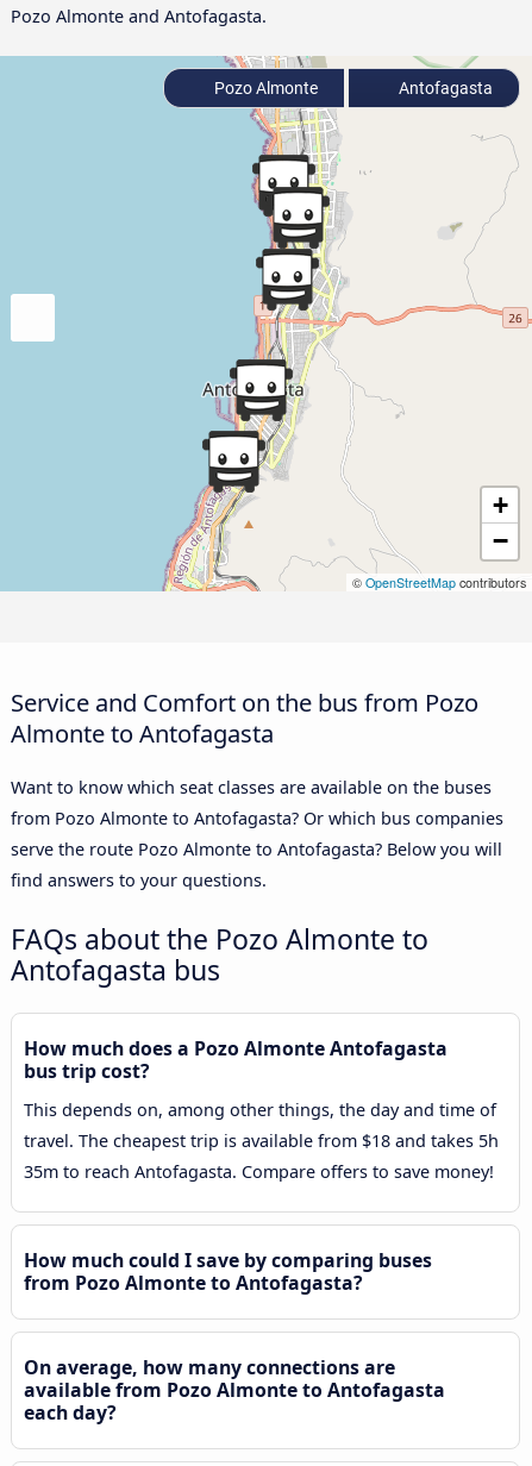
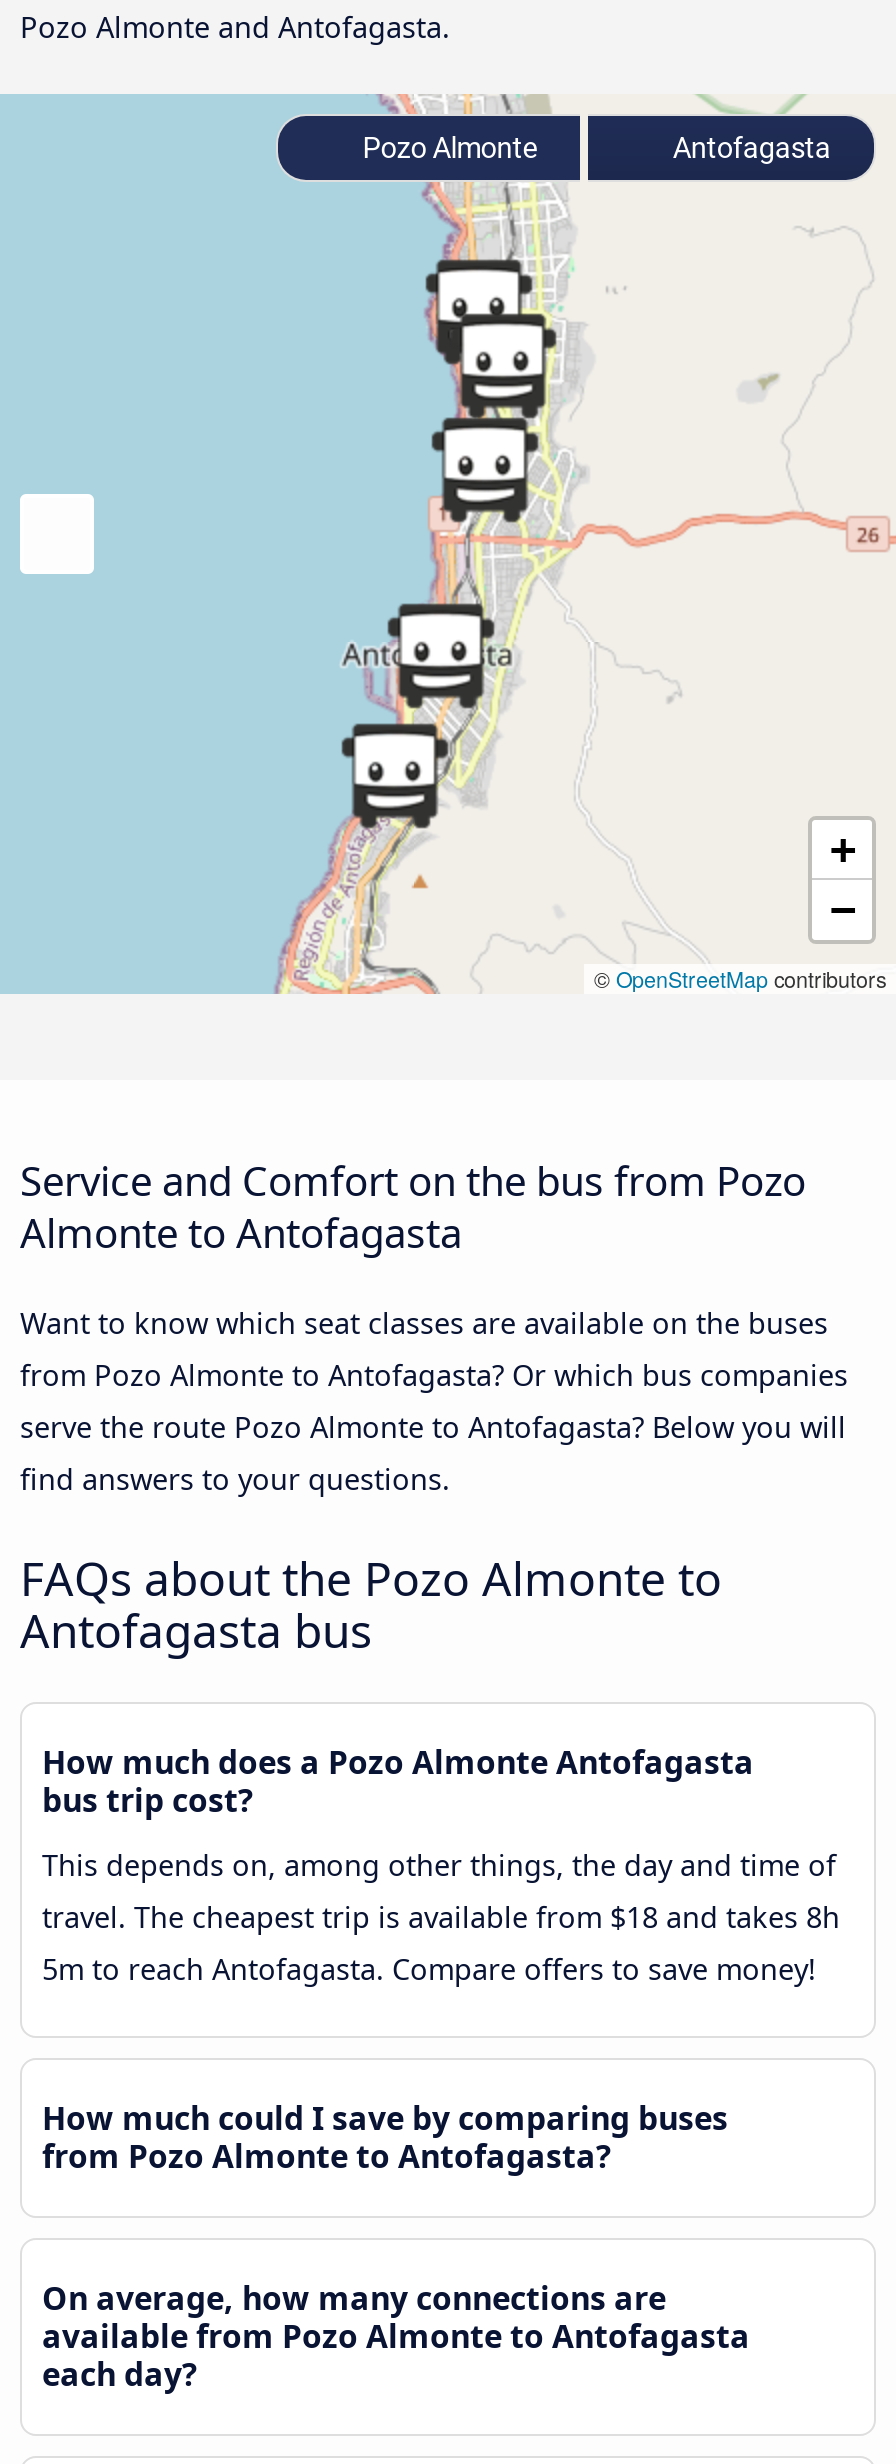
[24,1129,499,1152] travel. The cheapest trip is available from $18 and takes 5h -> [42,1897,840,1935] travel. The cheapest trip is available from $18 and takes 8h
[24,1160,494,1182] 35m to reach Antofagasta. Compare offers to save money! -> [42,1949,816,1987] 5m to reach Antofagasta. Compare offers to save money!

